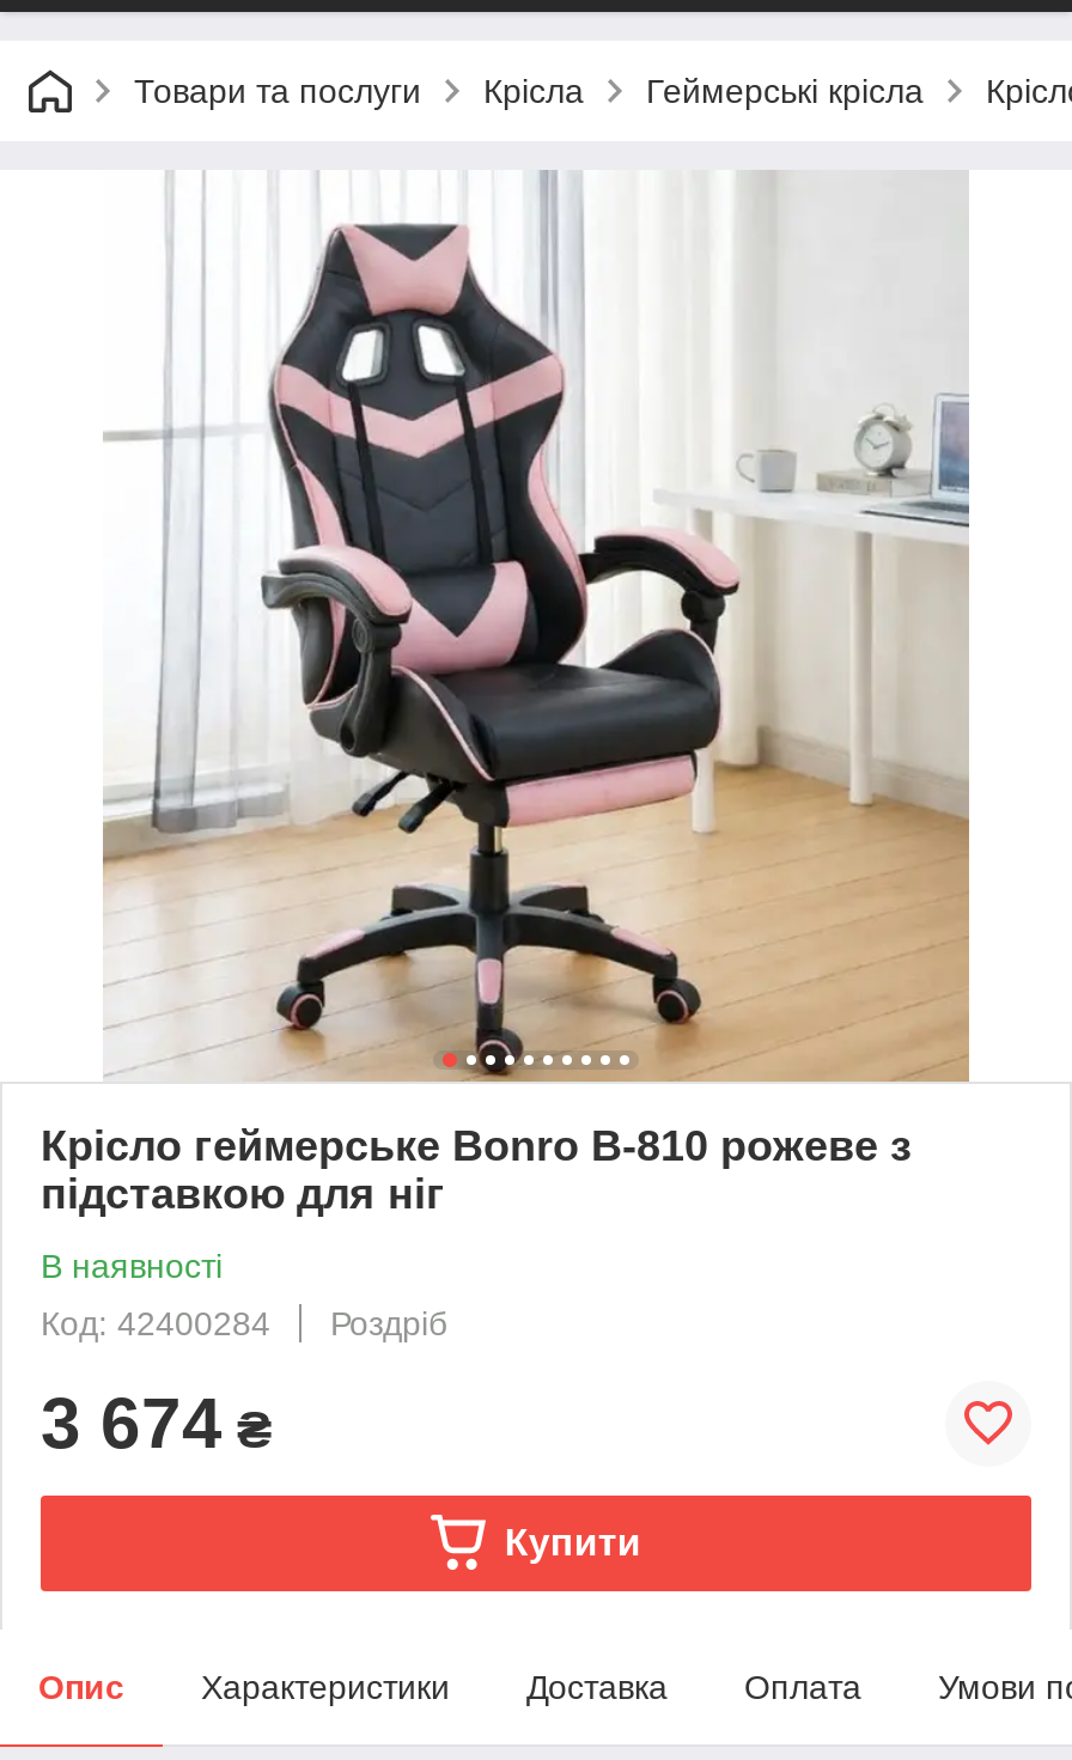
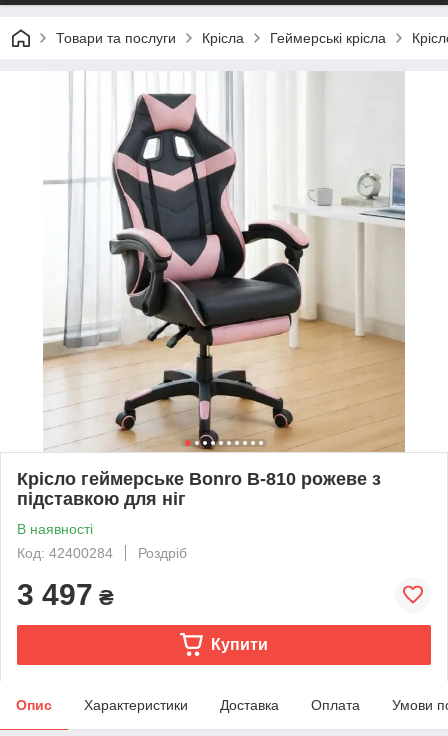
[41,1383,273,1462] 3 674 ₴ -> [17,578,114,611] 3 497 ₴

